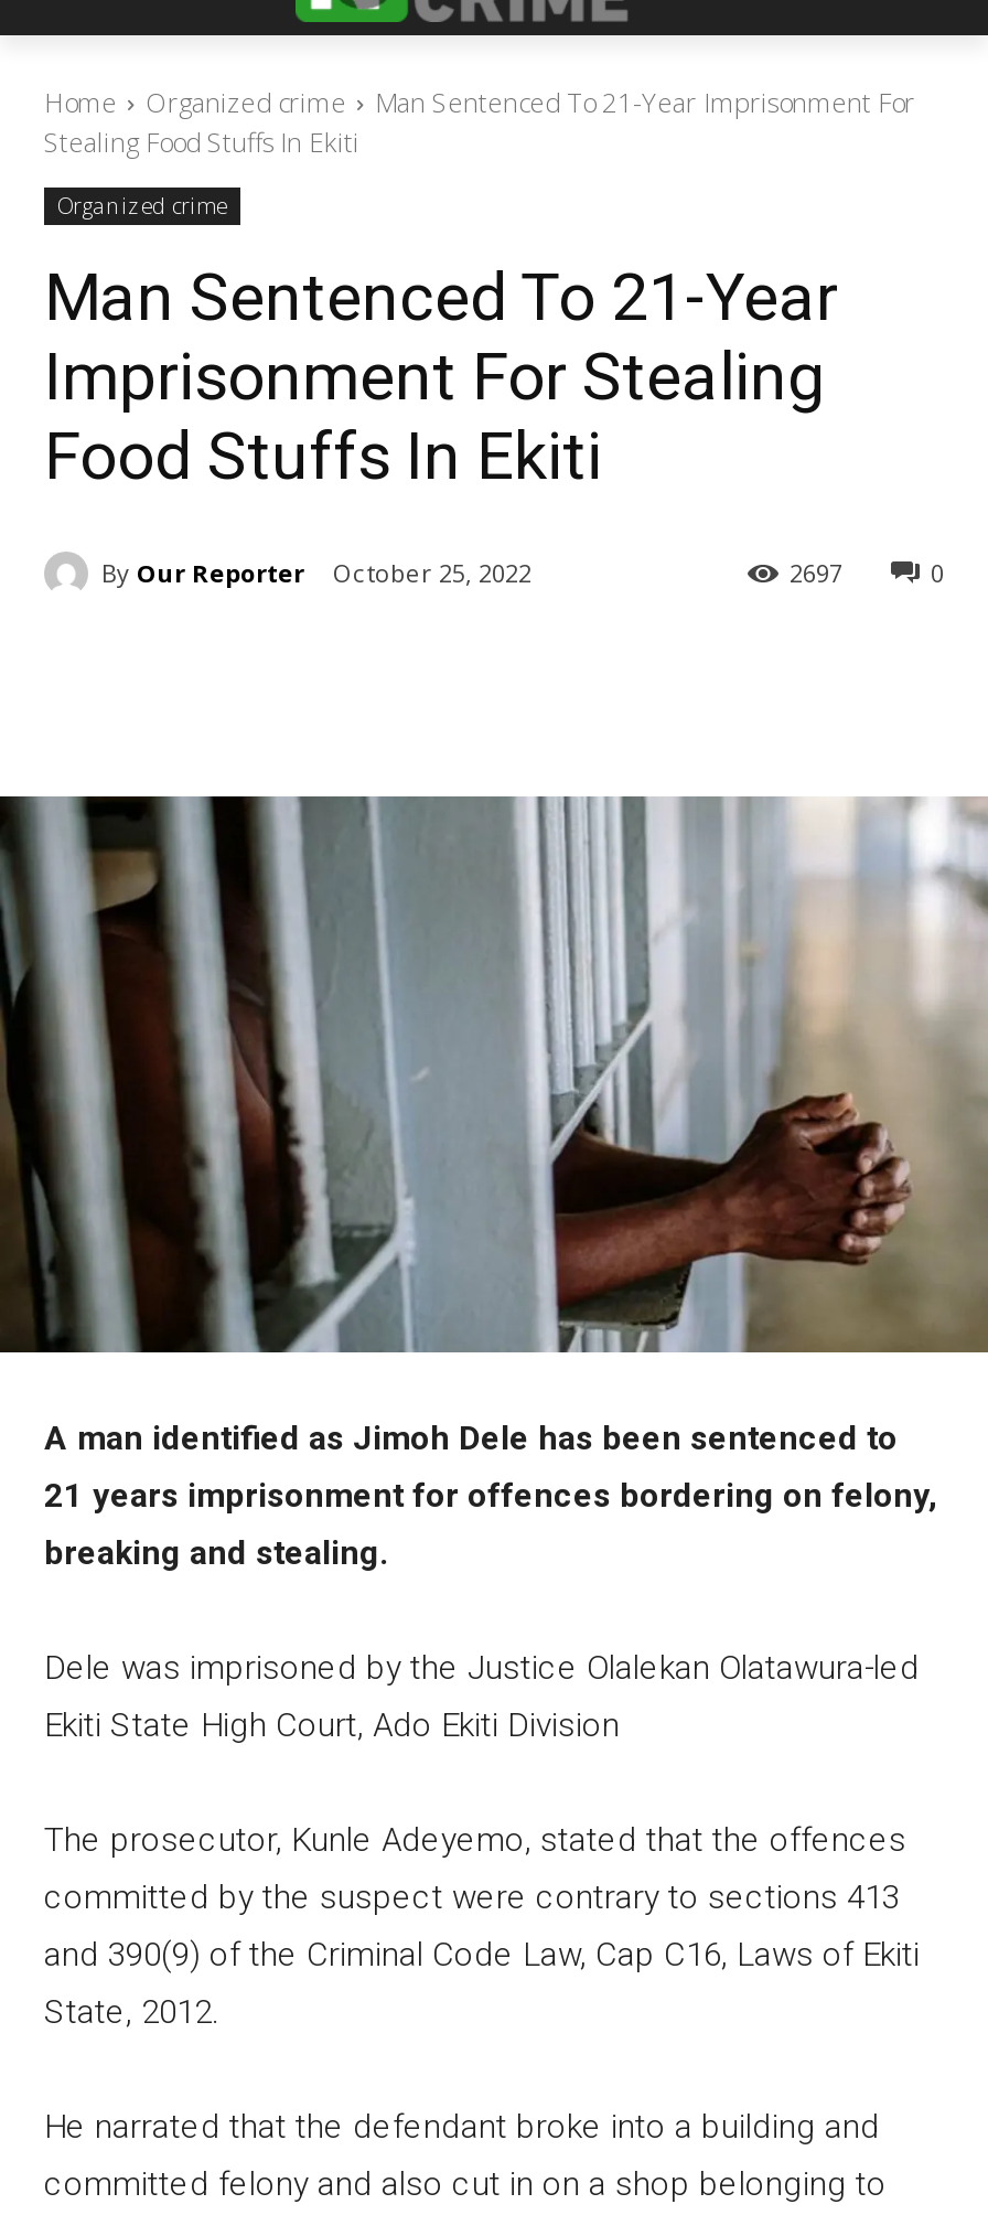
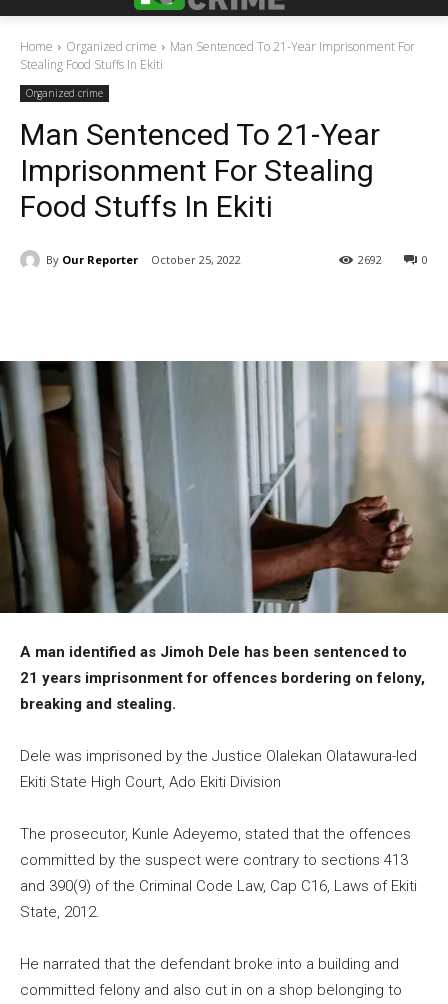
[790,556,842,589] 2697 -> [358,252,382,267] 2692

